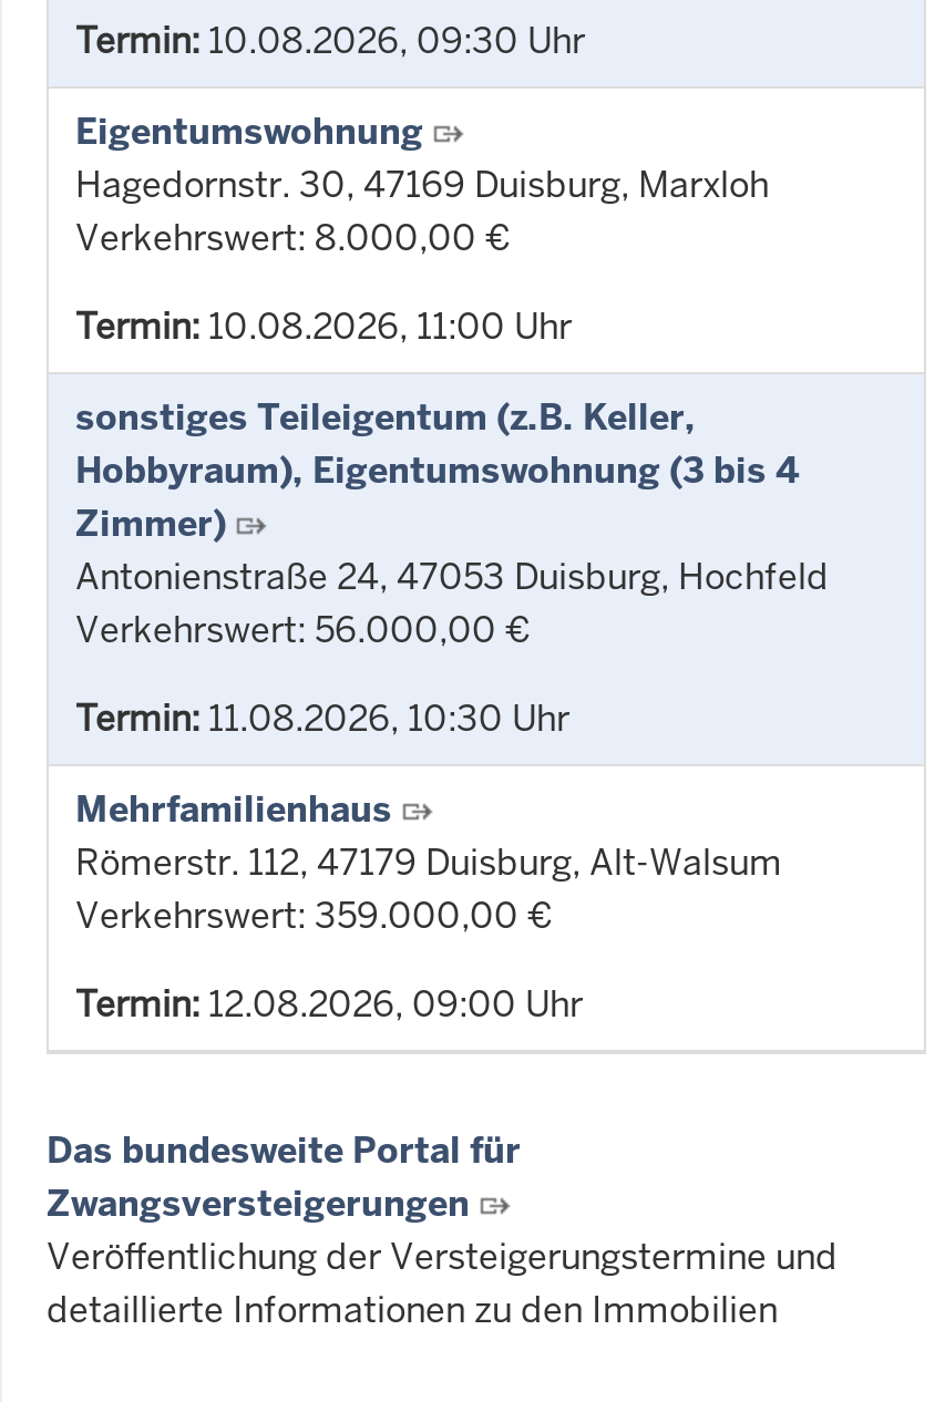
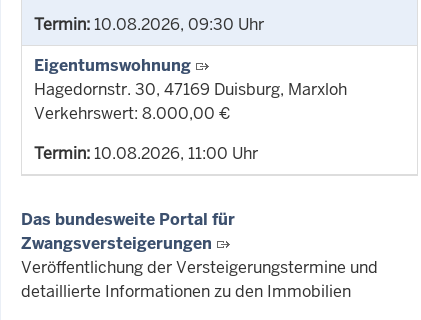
[75,394,829,1027] sonstiges Teileigentum (z.B. Keller, | Hobbyraum), Eigentumswohnung (3 bis 4 | Zimmer) | Antonienstraße 24, 47053 Duisburg, Hochfeld | Verkehrswert: 56.000,00 € | Termin: 11.08.2026, 10:30 Uhr | Mehrfamilienhaus | Römerstr. 112, 47179 Duisburg, Alt-Walsum | Verkehrswert: 359.000,00 € | Termin: 12.08.2026, 09:00 Uhr -> none

